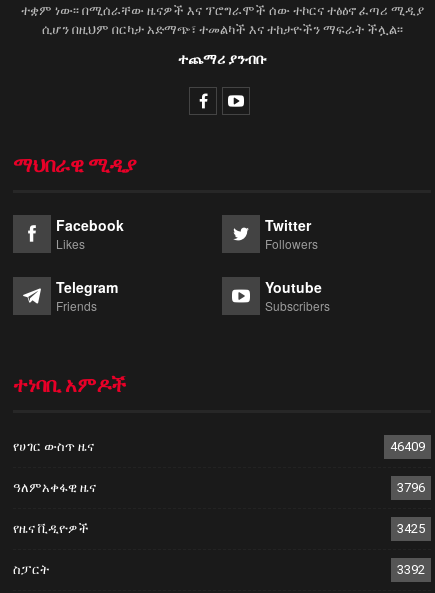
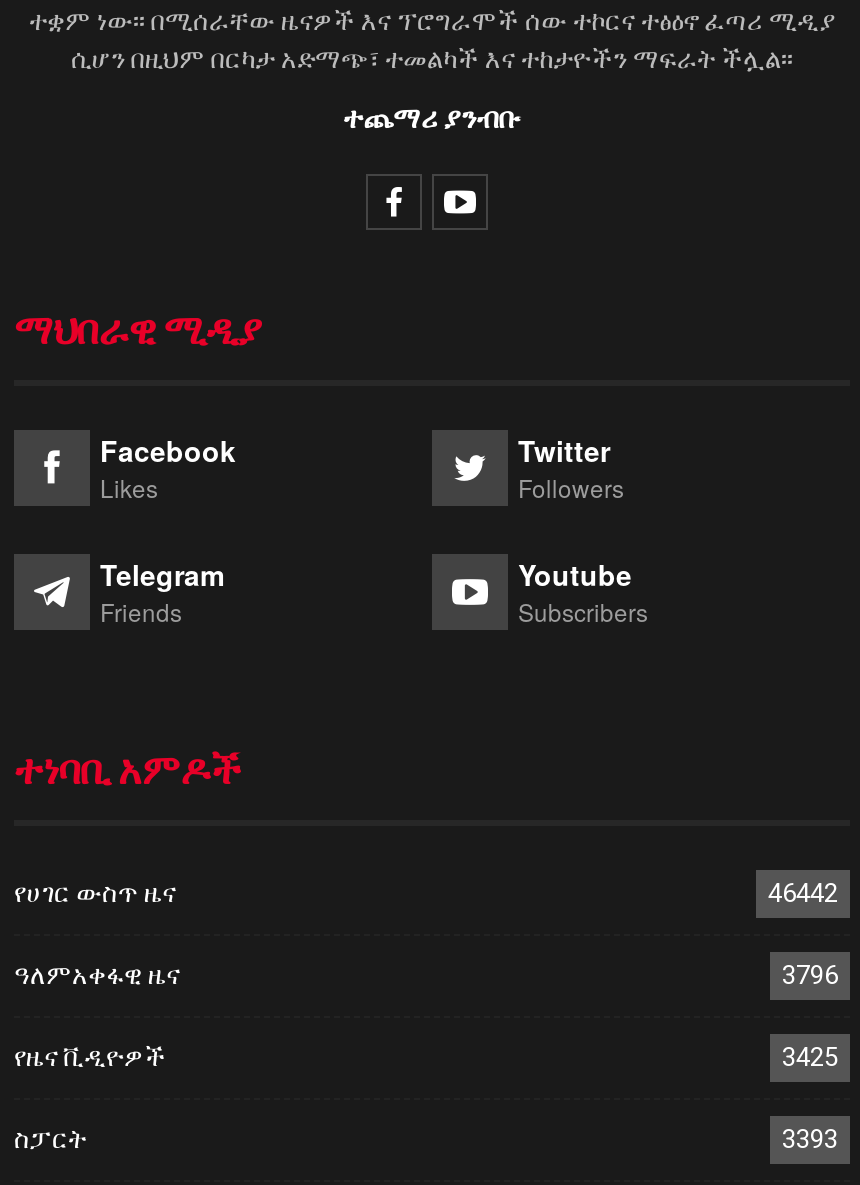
[390,439,425,454] 46409 -> [768,877,838,907] 46442
[397,562,425,577] 3392 -> [782,1123,838,1153] 3393

